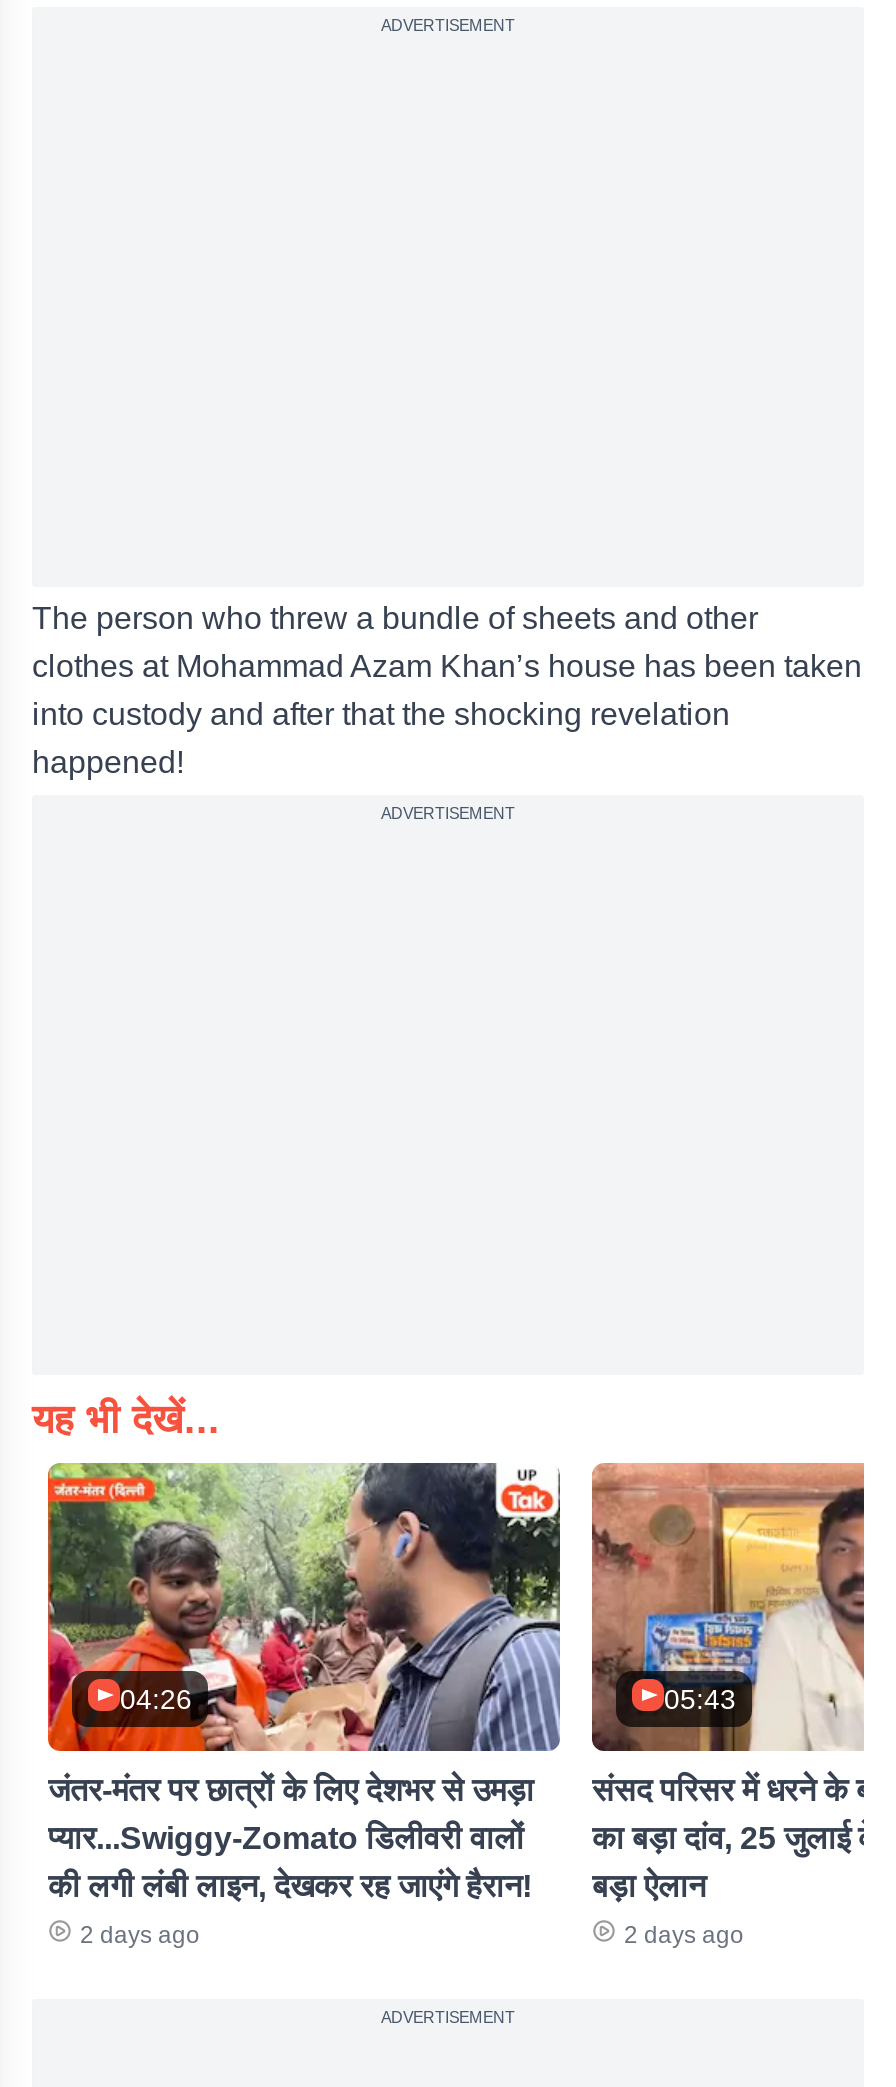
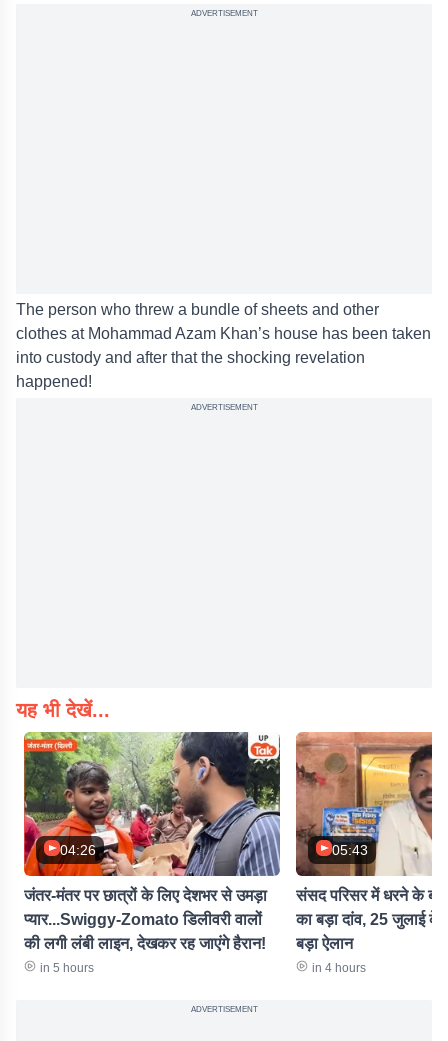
[80,1921,200,1949] 2 days ago -> [40,961,94,975] in 5 hours
[624,1921,744,1949] 2 days ago -> [312,961,366,975] in 4 hours

